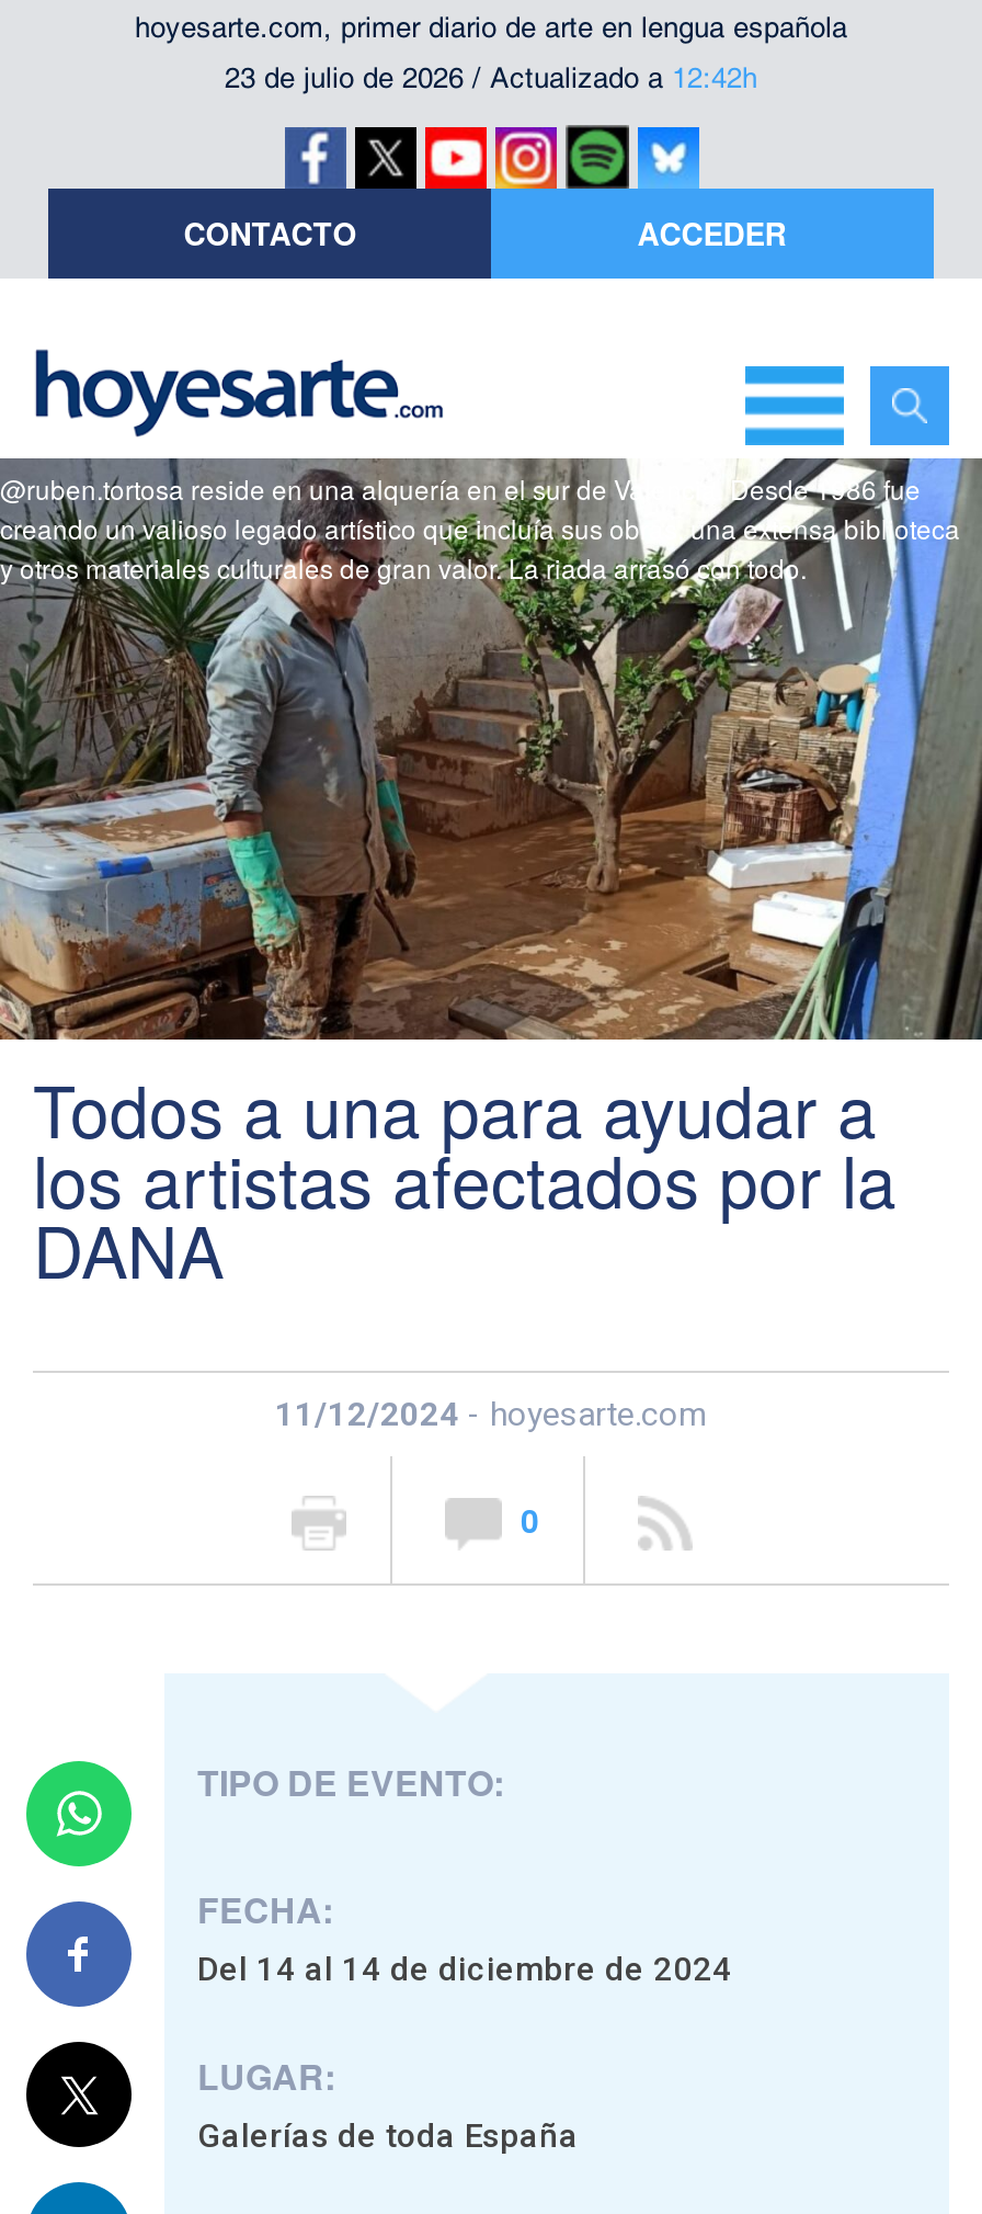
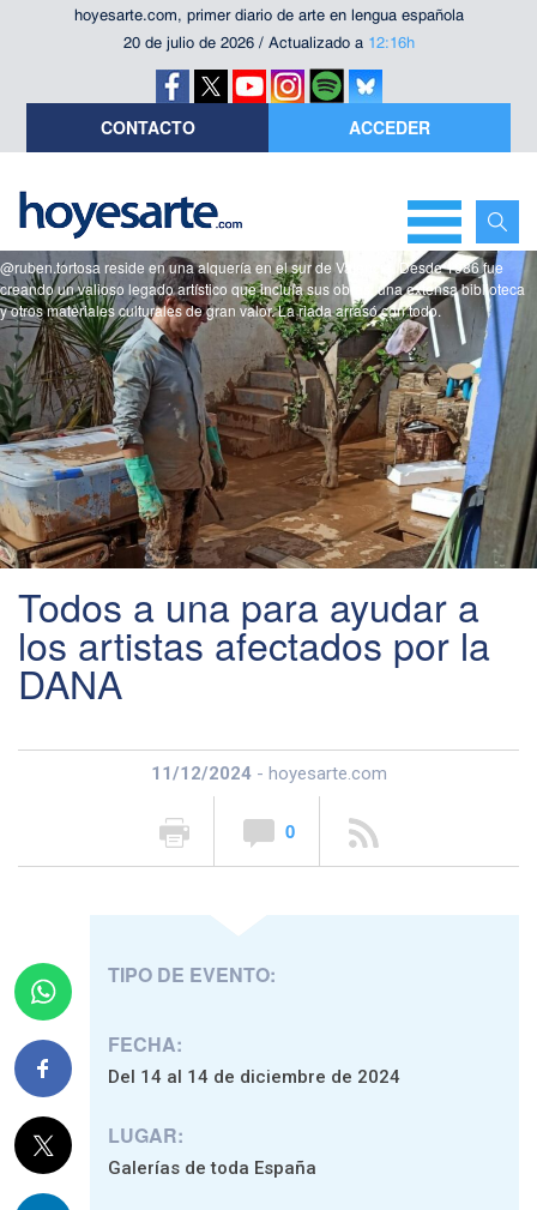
[225,61,757,94] 23 de julio de 2026 / Actualizado a 12:42h -> [123,34,414,52] 20 de julio de 2026 / Actualizado a 12:16h

